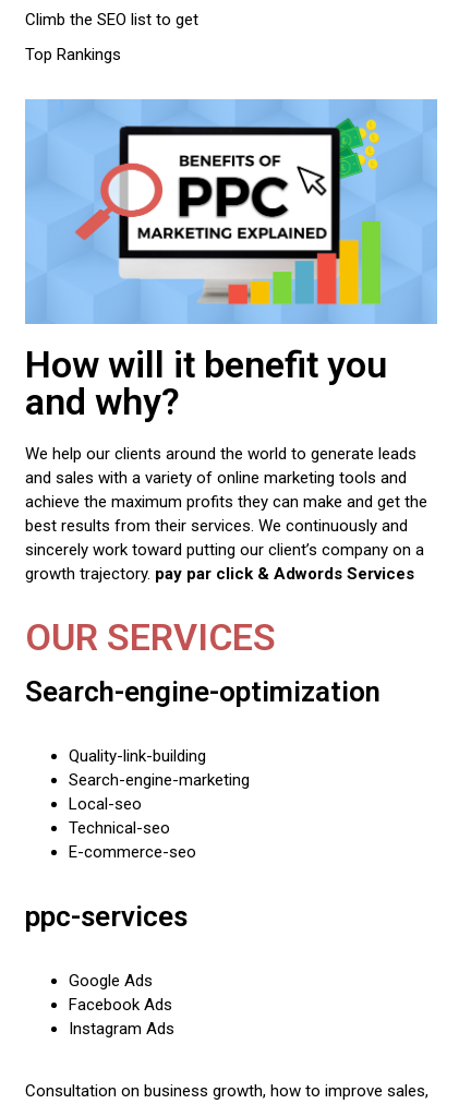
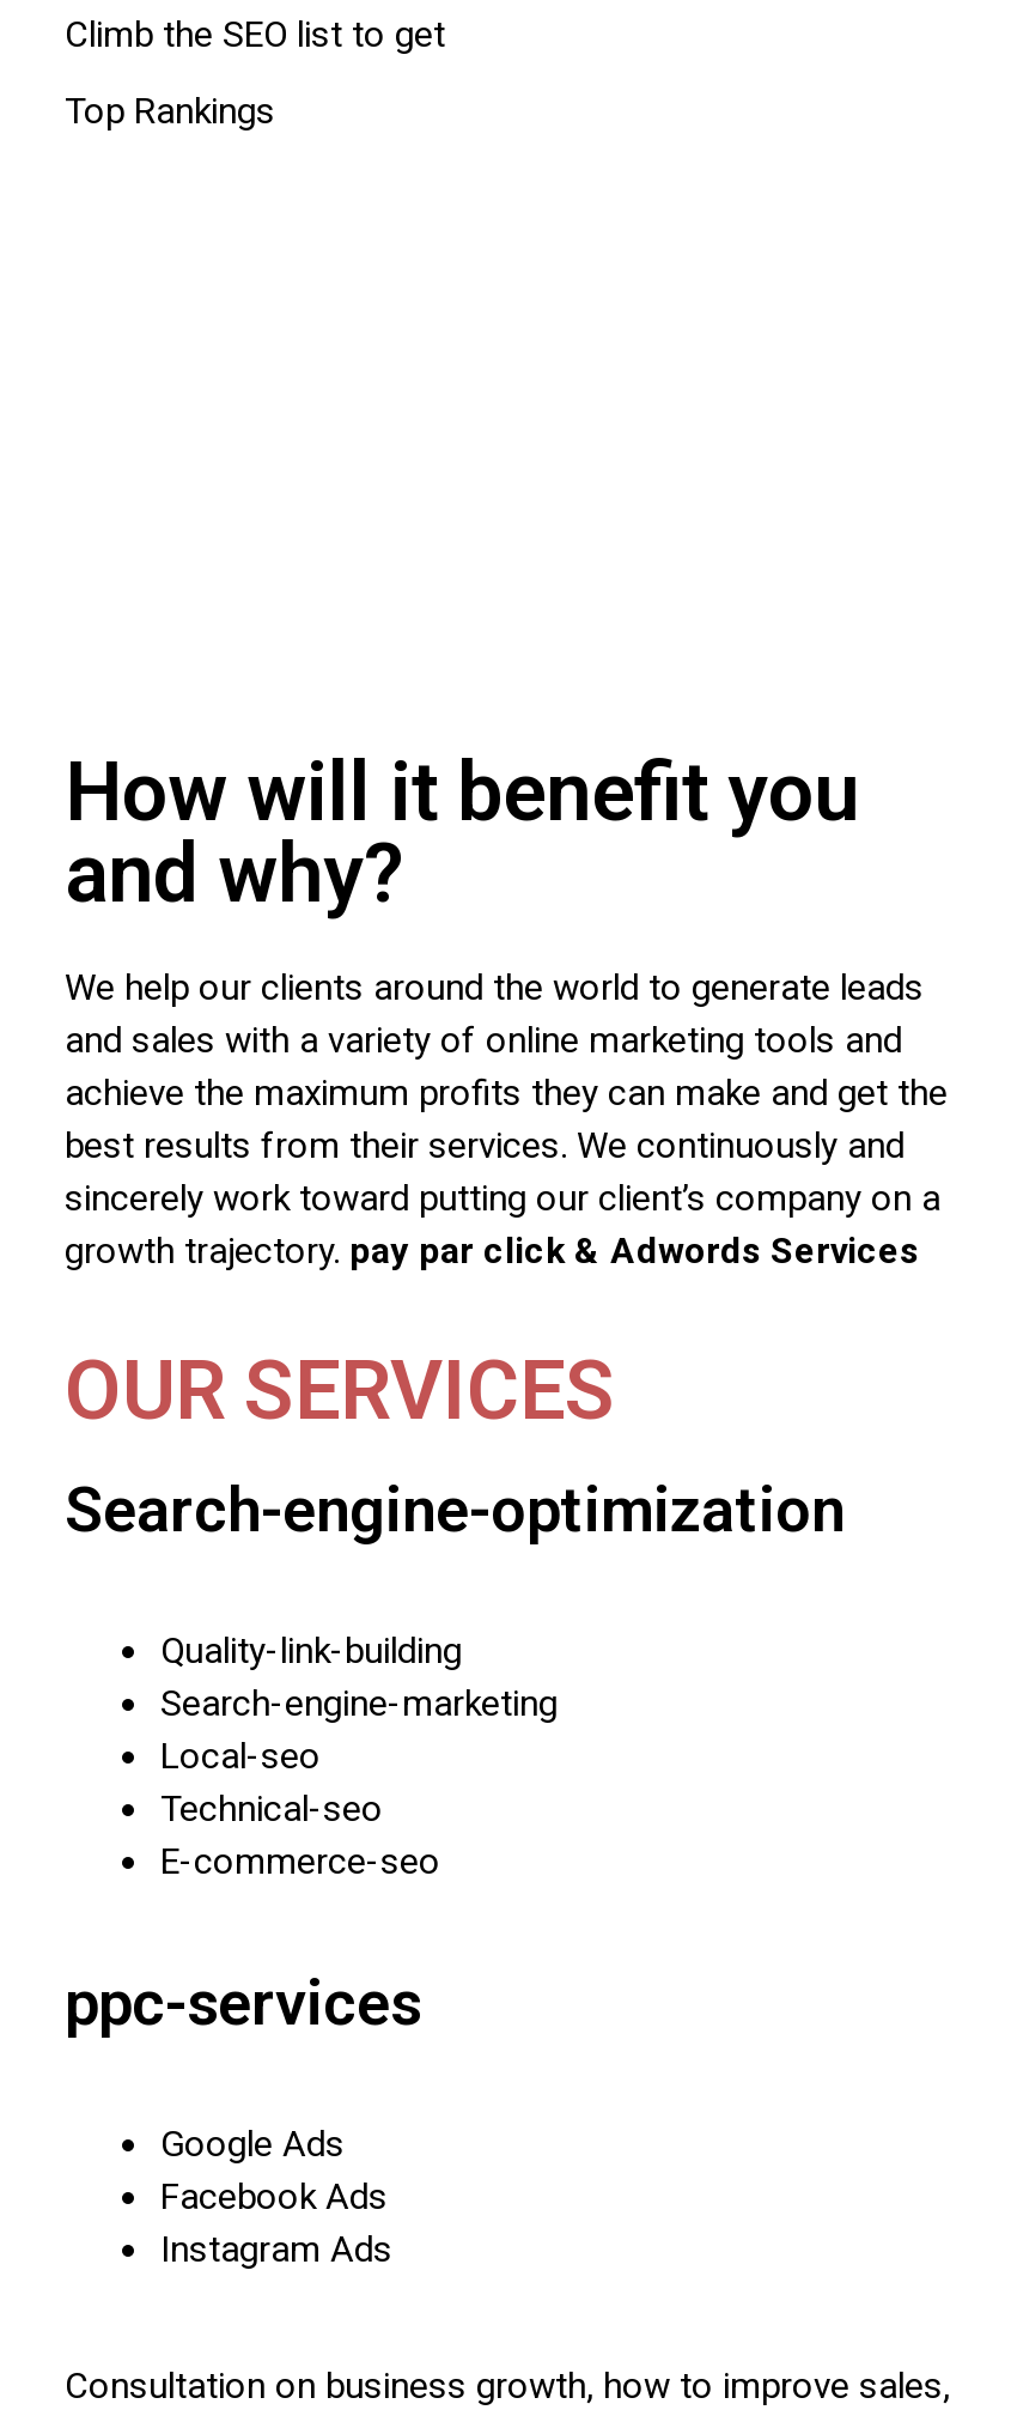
[24,98,438,325] [image] -> none

